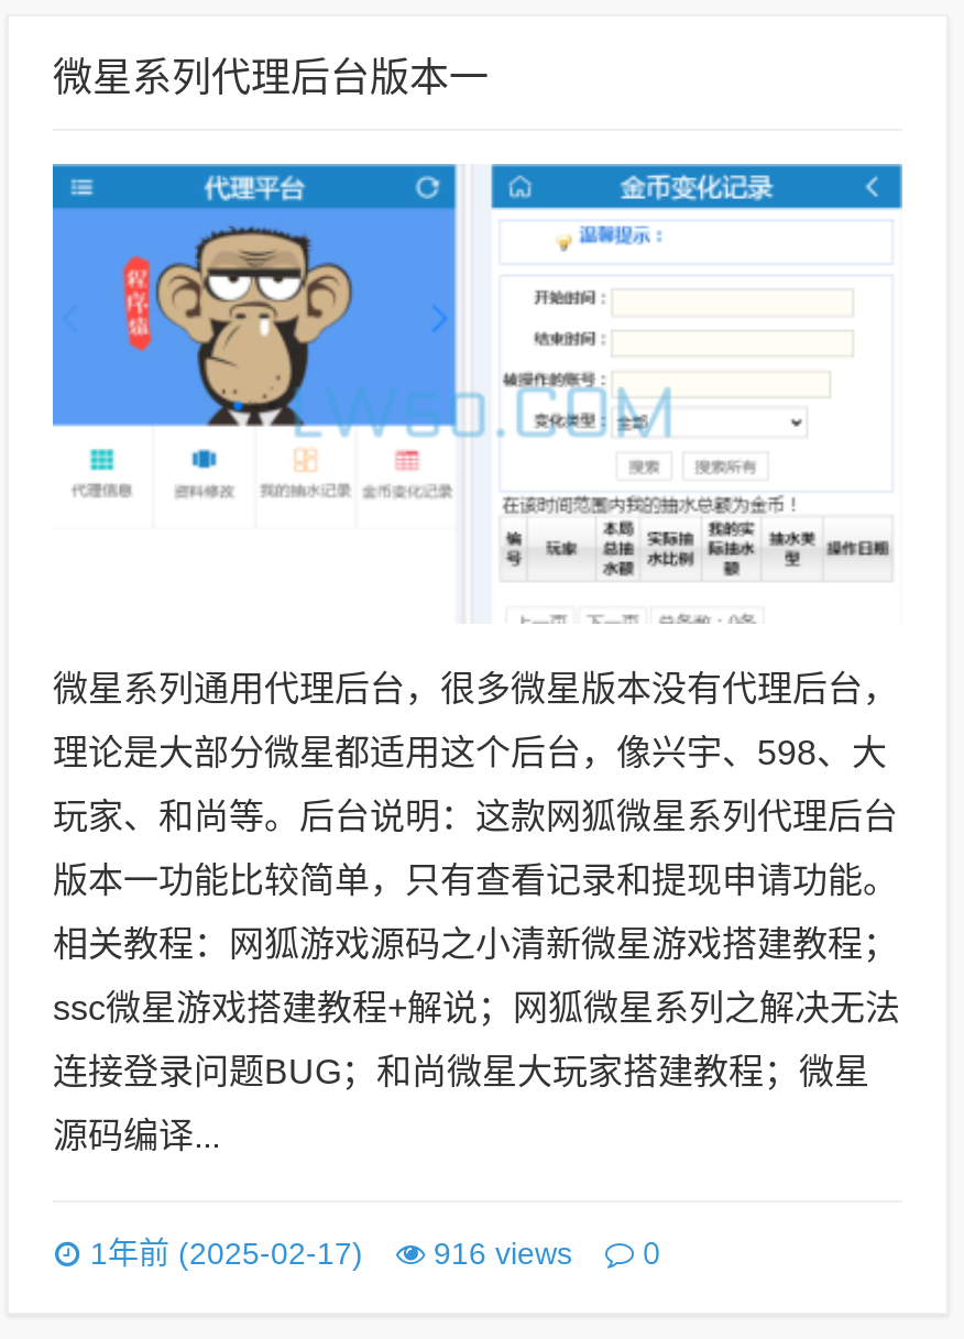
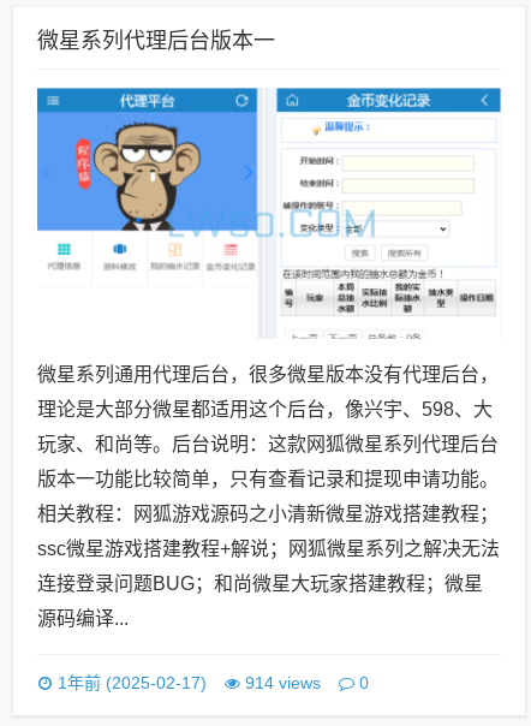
[90,1230,660,1272] 1年前 (2025-02-17) 916 views 0 -> [58,670,369,693] 1年前 (2025-02-17) 914 views 0

